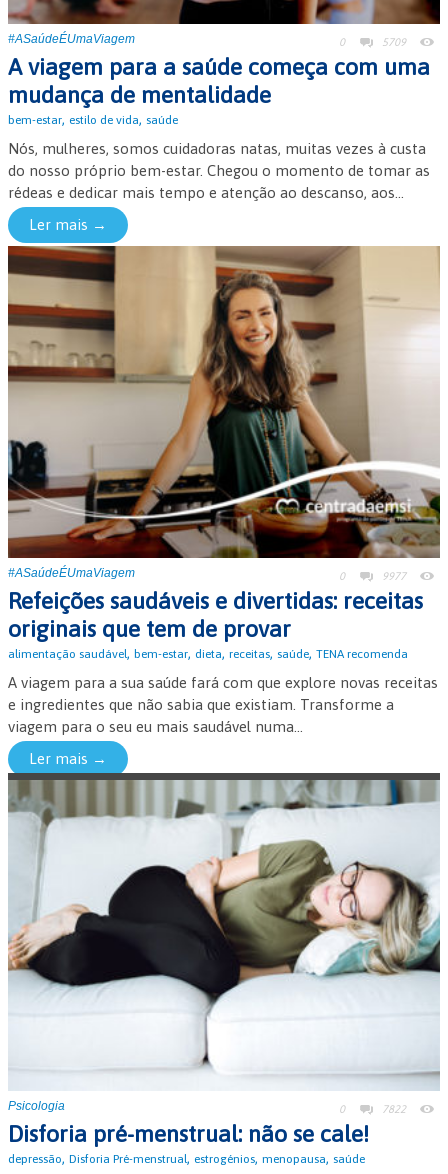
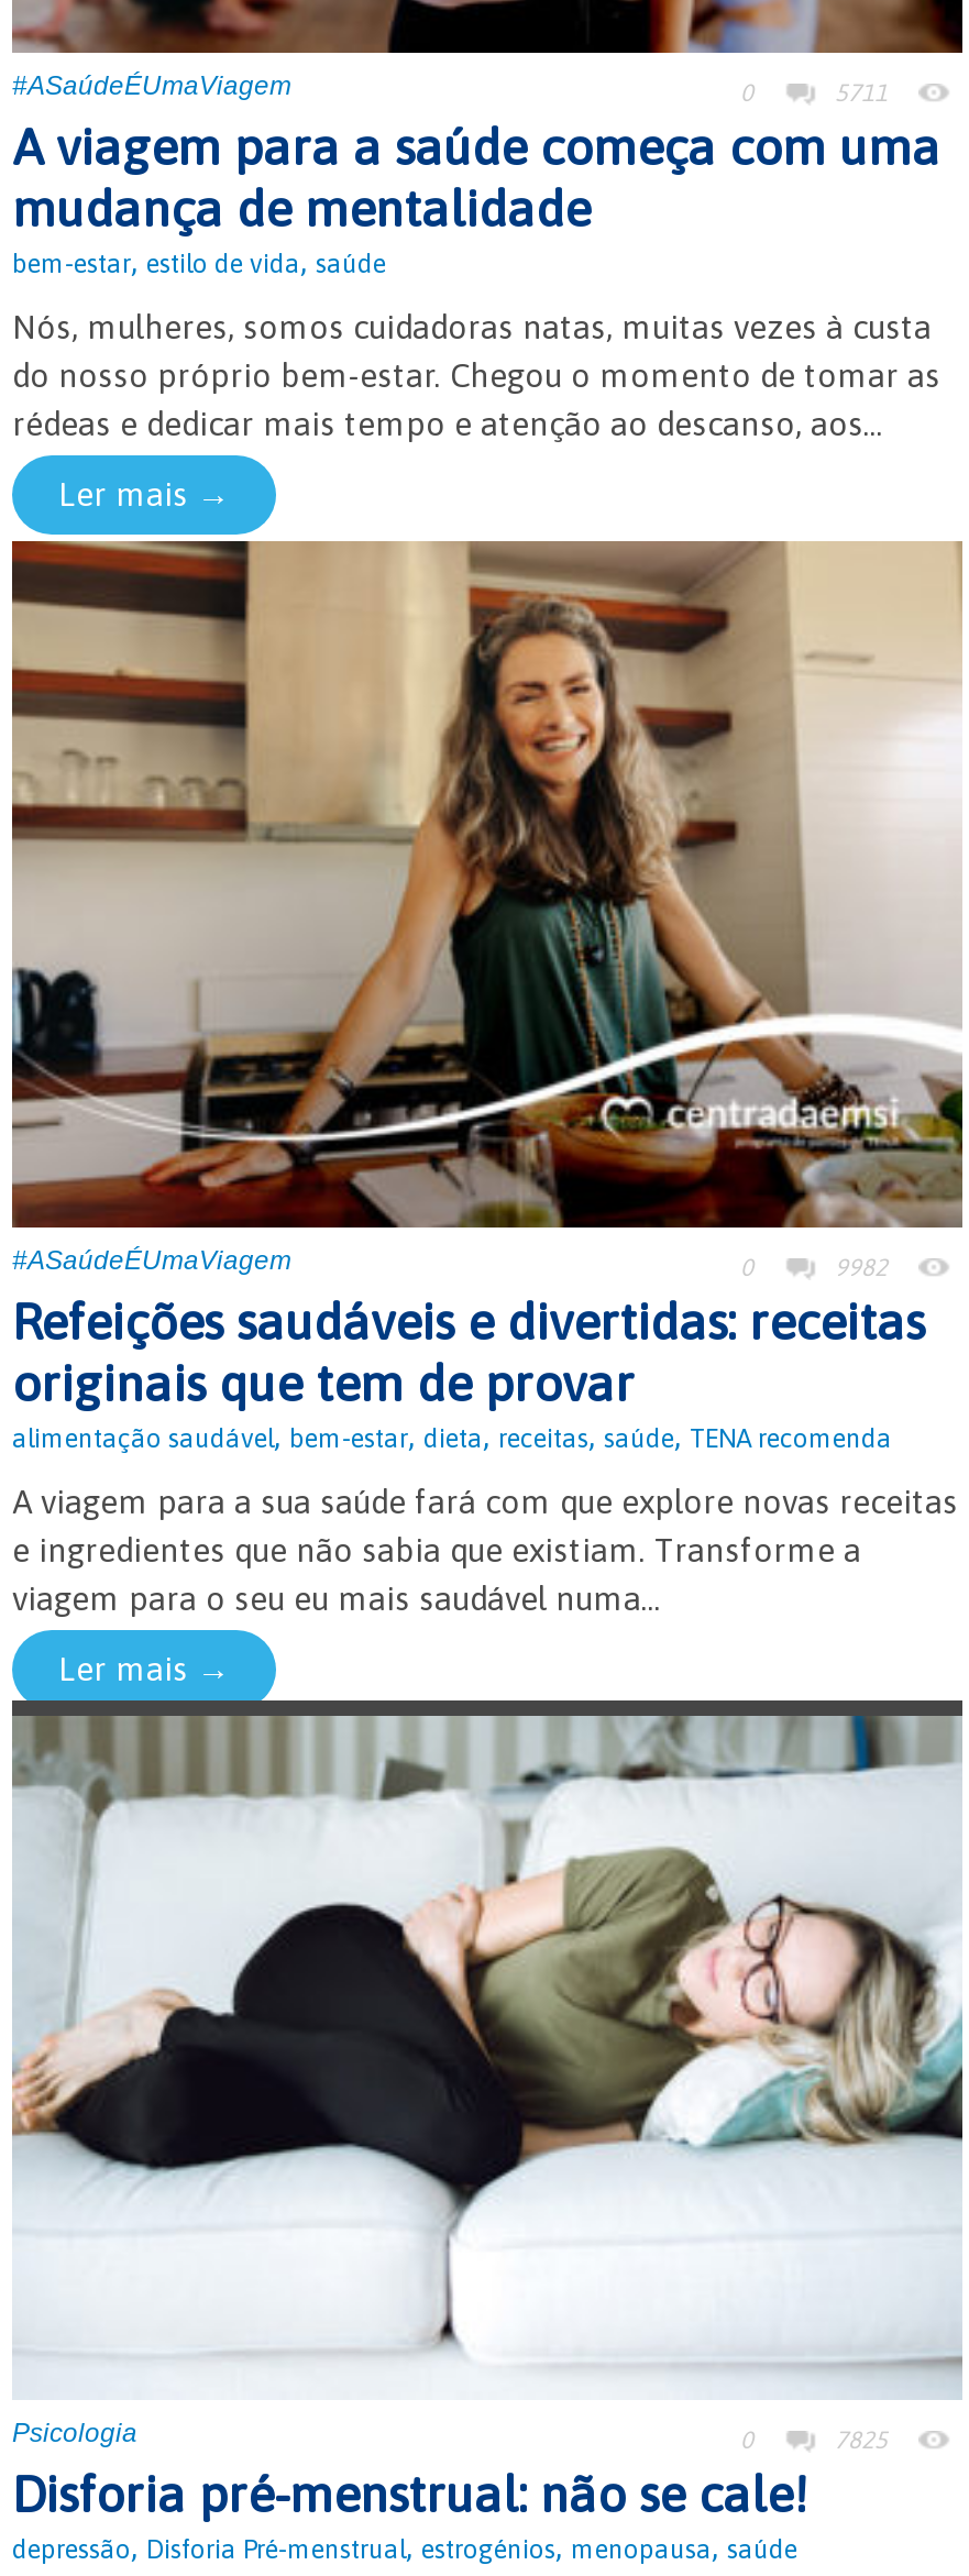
[382,36,406,48] 5709 -> [835,80,888,106] 5711
[382,570,406,582] 9977 -> [835,1253,888,1280] 9982
[382,1103,406,1115] 7822 -> [835,2427,888,2453] 7825

